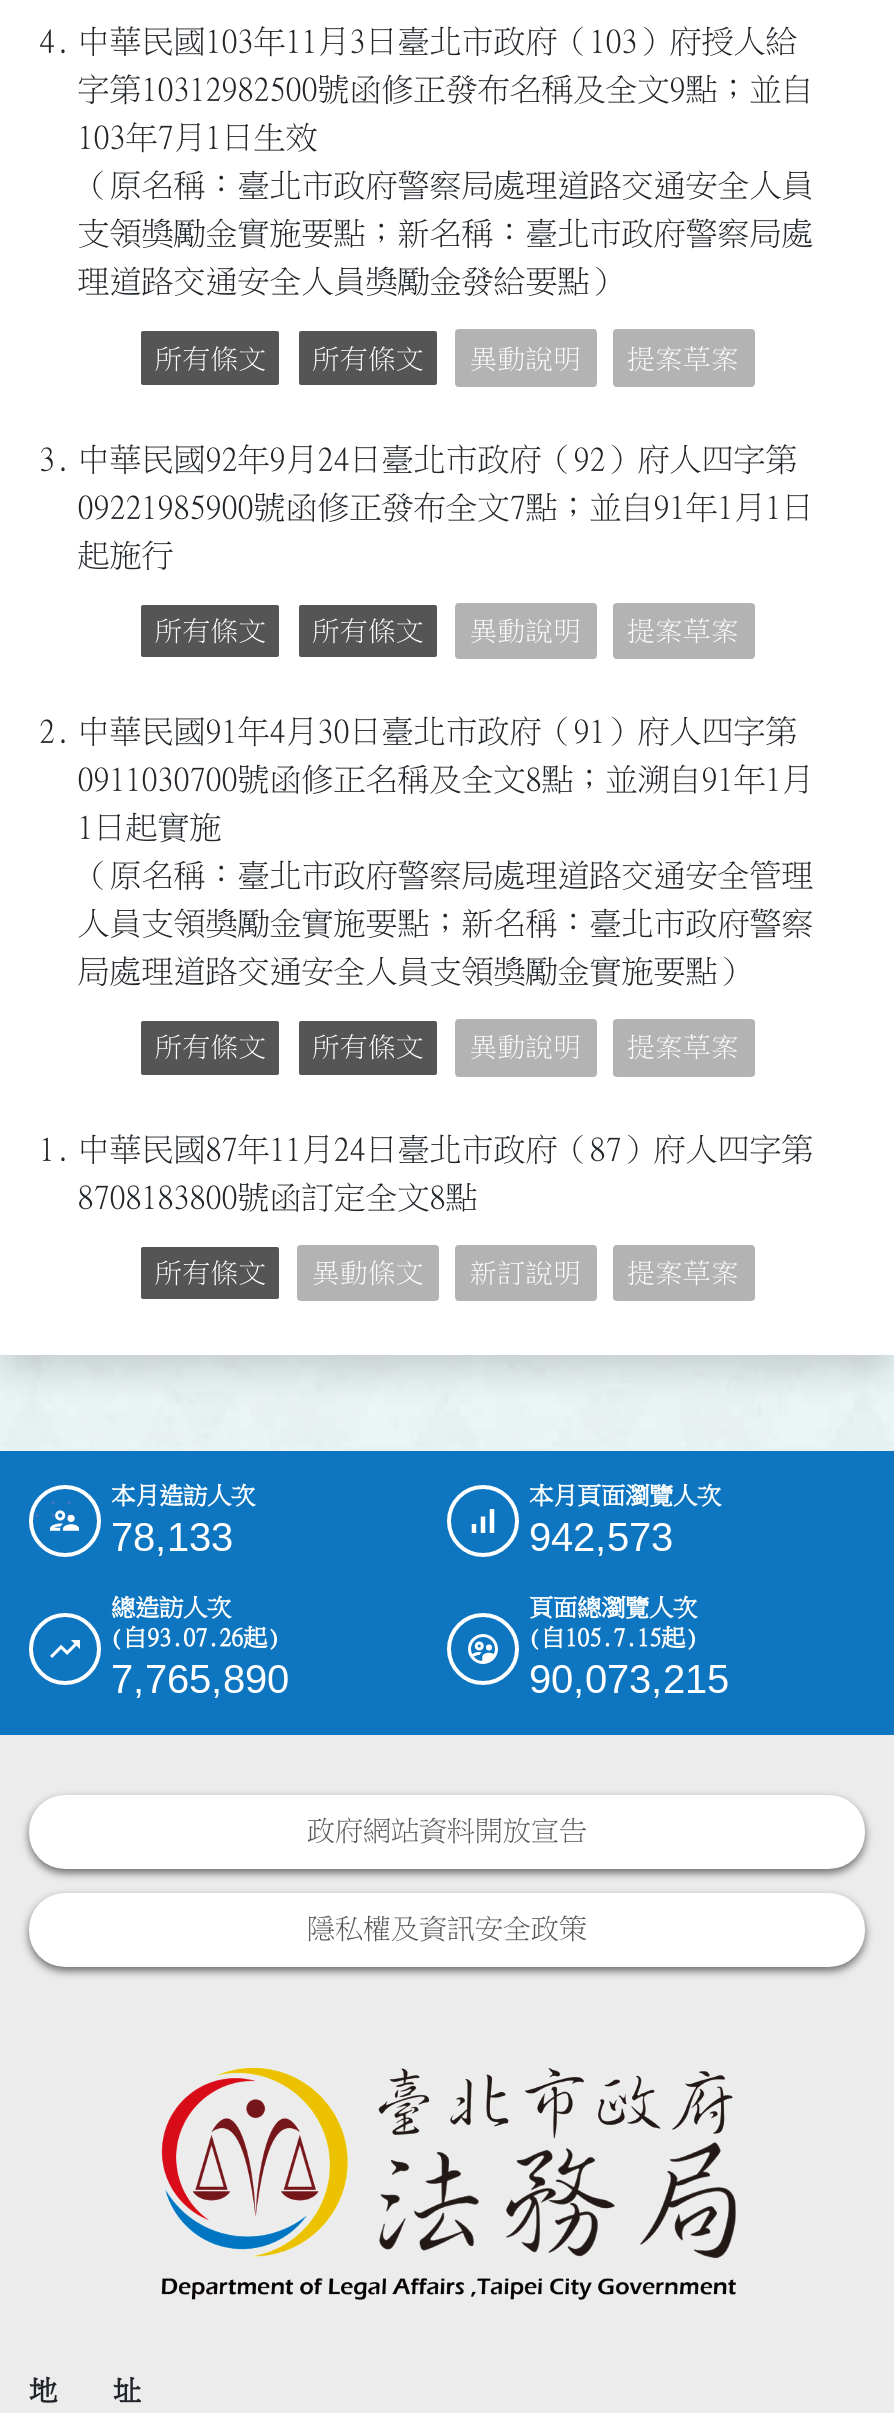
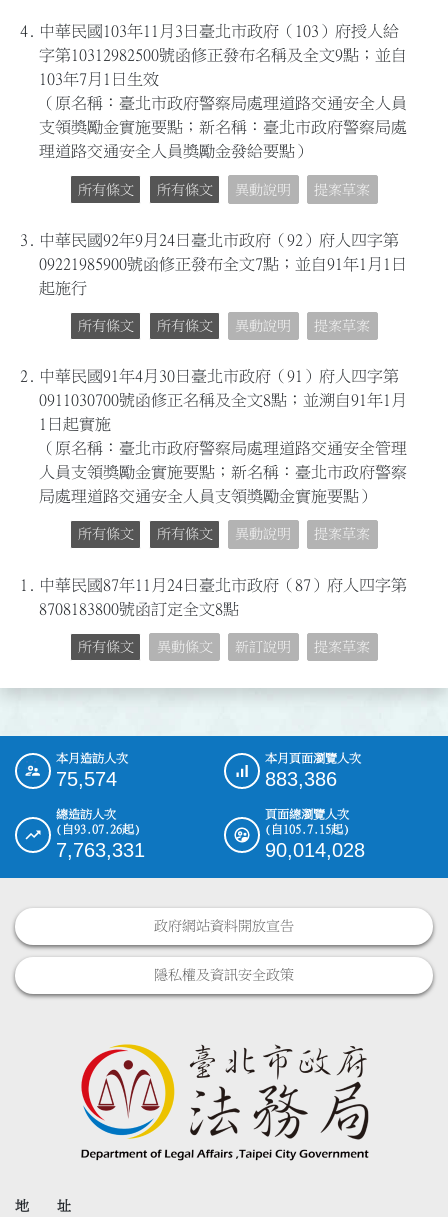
[111,1515,233,1559] 78,133 -> [56,768,117,790] 75,574
[529,1515,673,1559] 942,573 -> [265,768,337,790] 883,386
[111,1657,289,1701] 7,765,890 -> [56,839,145,861] 7,763,331
[529,1657,729,1701] 90,073,215 -> [265,839,365,861] 90,014,028

